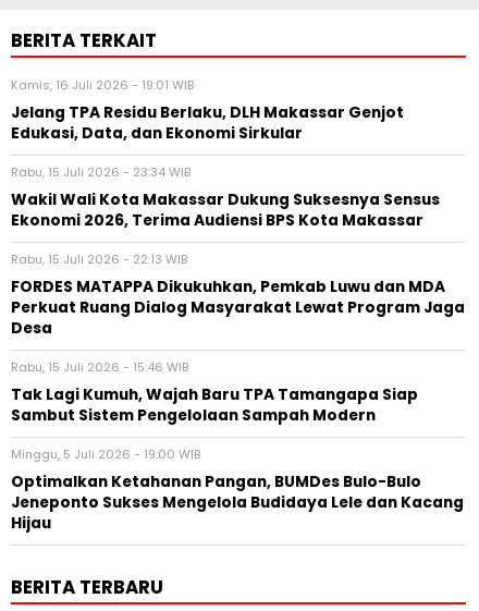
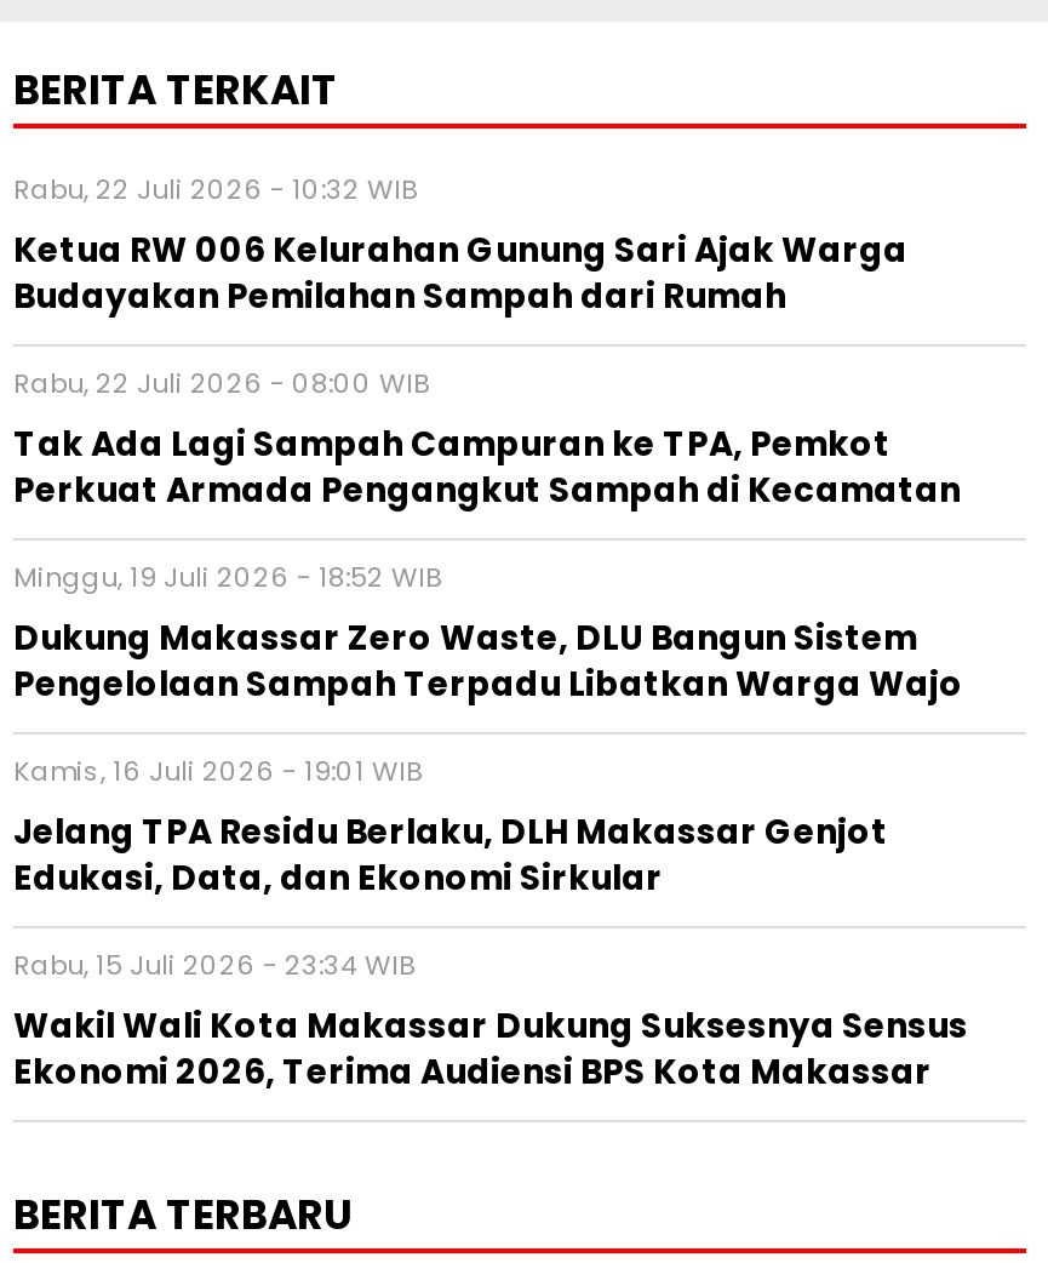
none -> [13,170,963,708] Rabu, 22 Juli 2026 - 10:32 WIB | Ketua RW 006 Kelurahan Gunung Sari Ajak Warga | Budayakan Pemilahan Sampah dari Rumah | Rabu, 22 Juli 2026 - 08:00 WIB | Tak Ada Lagi Sampah Campuran ke TPA, Pemkot | Perkuat Armada Pengangkut Sampah di Kecamatan | Minggu, 19 Juli 2026 - 18:52 WIB | Dukung Makassar Zero Waste, DLU Bangun Sistem | Pengelolaan Sampah Terpadu Libatkan Warga Wajo
moved [11,76,440,231] -> [13,752,968,1096]: Kamis, 16 Juli 2026 - 19:01 WIB | Jelang TPA Residu Berlaku, DLH Makassar Genjot | Edukasi, Data, dan Ekonomi Sirkular | Rabu, 15 Juli 2026 - 23:34 WIB | Wakil Wali Kota Makassar Dukung Suksesnya Sensus | Ekonomi 2026, Terima Audiensi BPS Kota Makassar
[11,251,465,534] Rabu, 15 Juli 2026 - 22:13 WIB | FORDES MATAPPA Dikukuhkan, Pemkab Luwu dan MDA | Perkuat Ruang Dialog Masyarakat Lewat Program Jaga | Desa | Rabu, 15 Juli 2026 - 15:46 WIB | Tak Lagi Kumuh, Wajah Baru TPA Tamangapa Siap | Sambut Sistem Pengelolaan Sampah Modern | Minggu, 5 Juli 2026 - 19:00 WIB | Optimalkan Ketahanan Pangan, BUMDes Bulo-Bulo | Jeneponto Sukses Mengelola Budidaya Lele dan Kacang | Hijau -> none

